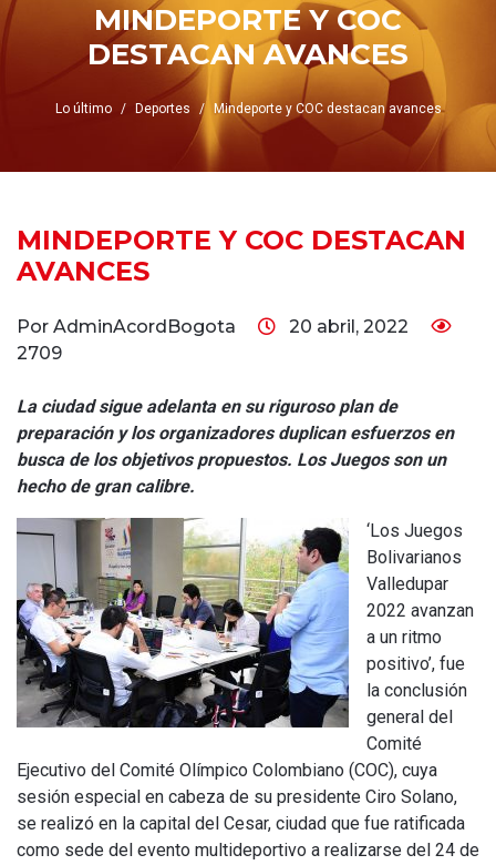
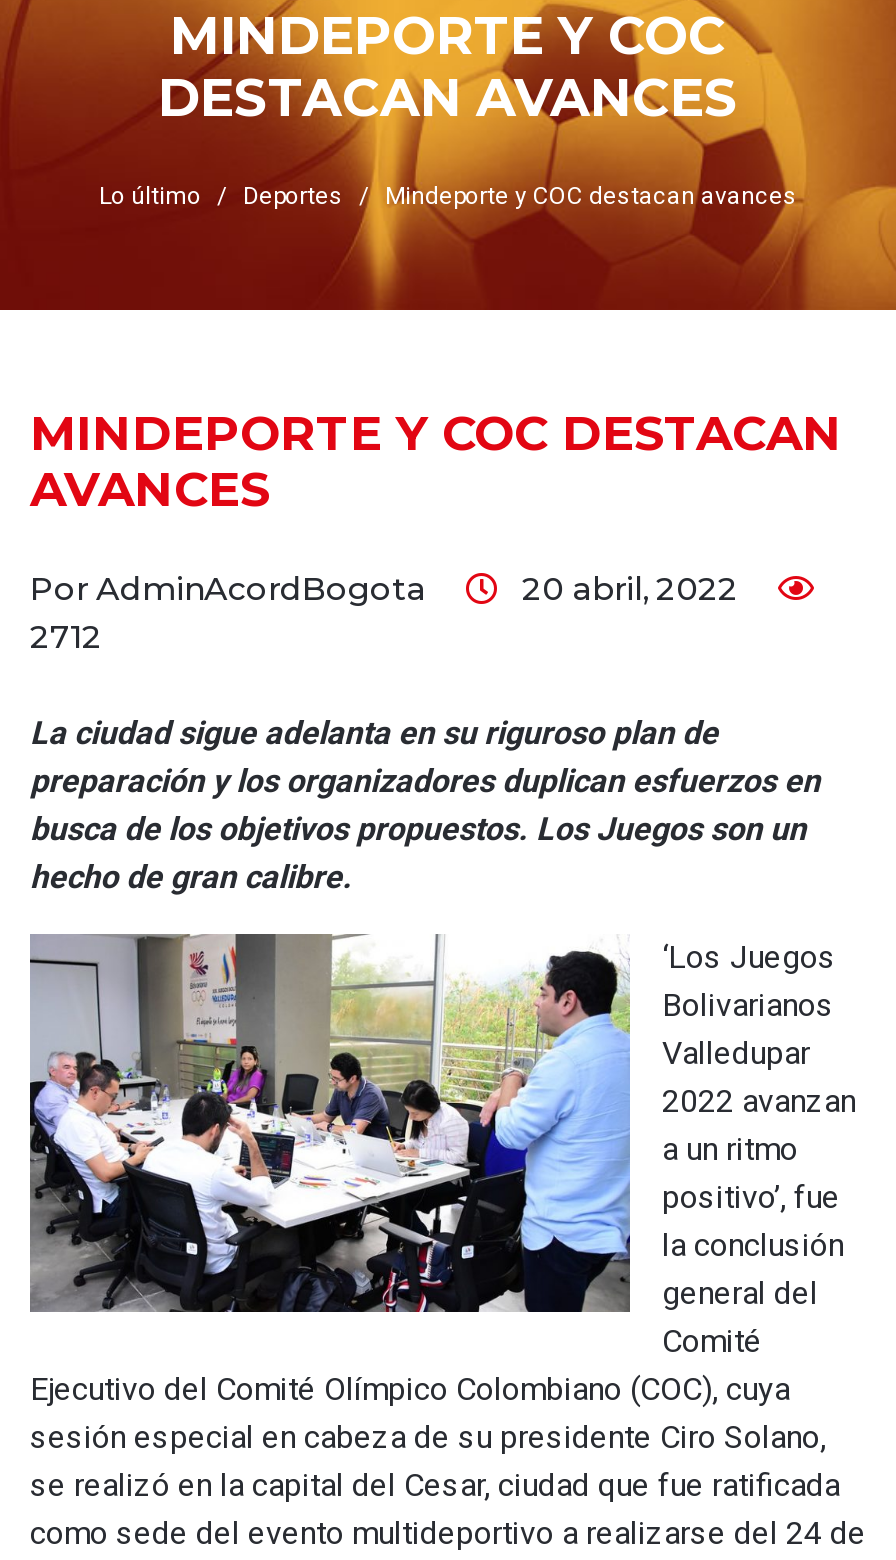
[17,343,62,364] 2709 -> [30,618,102,656] 2712

